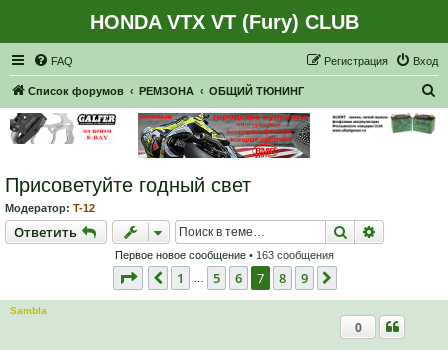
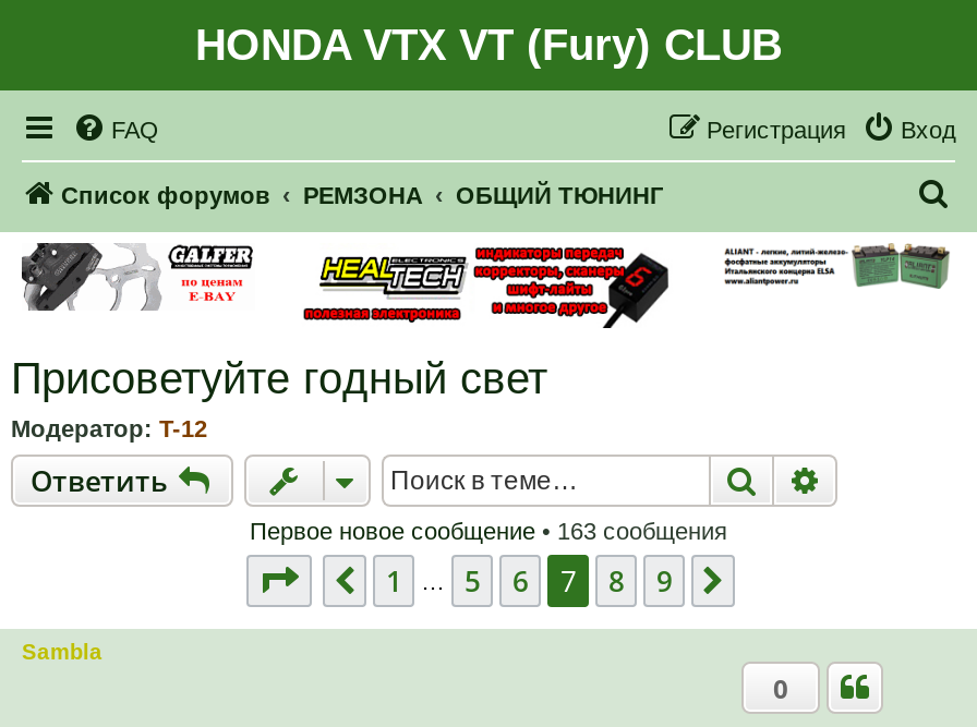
[137,112,311,159] [image] -> [301,243,676,330] [image]

